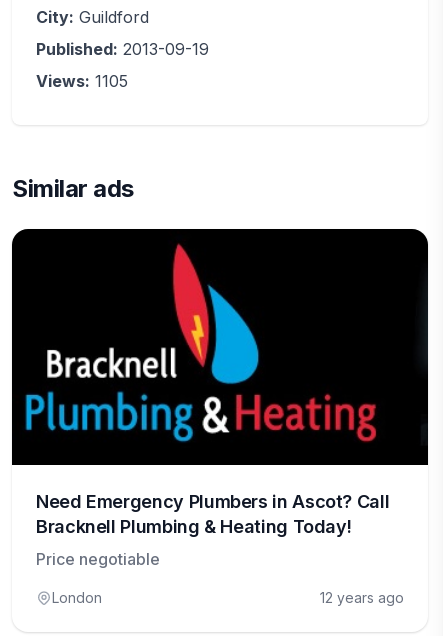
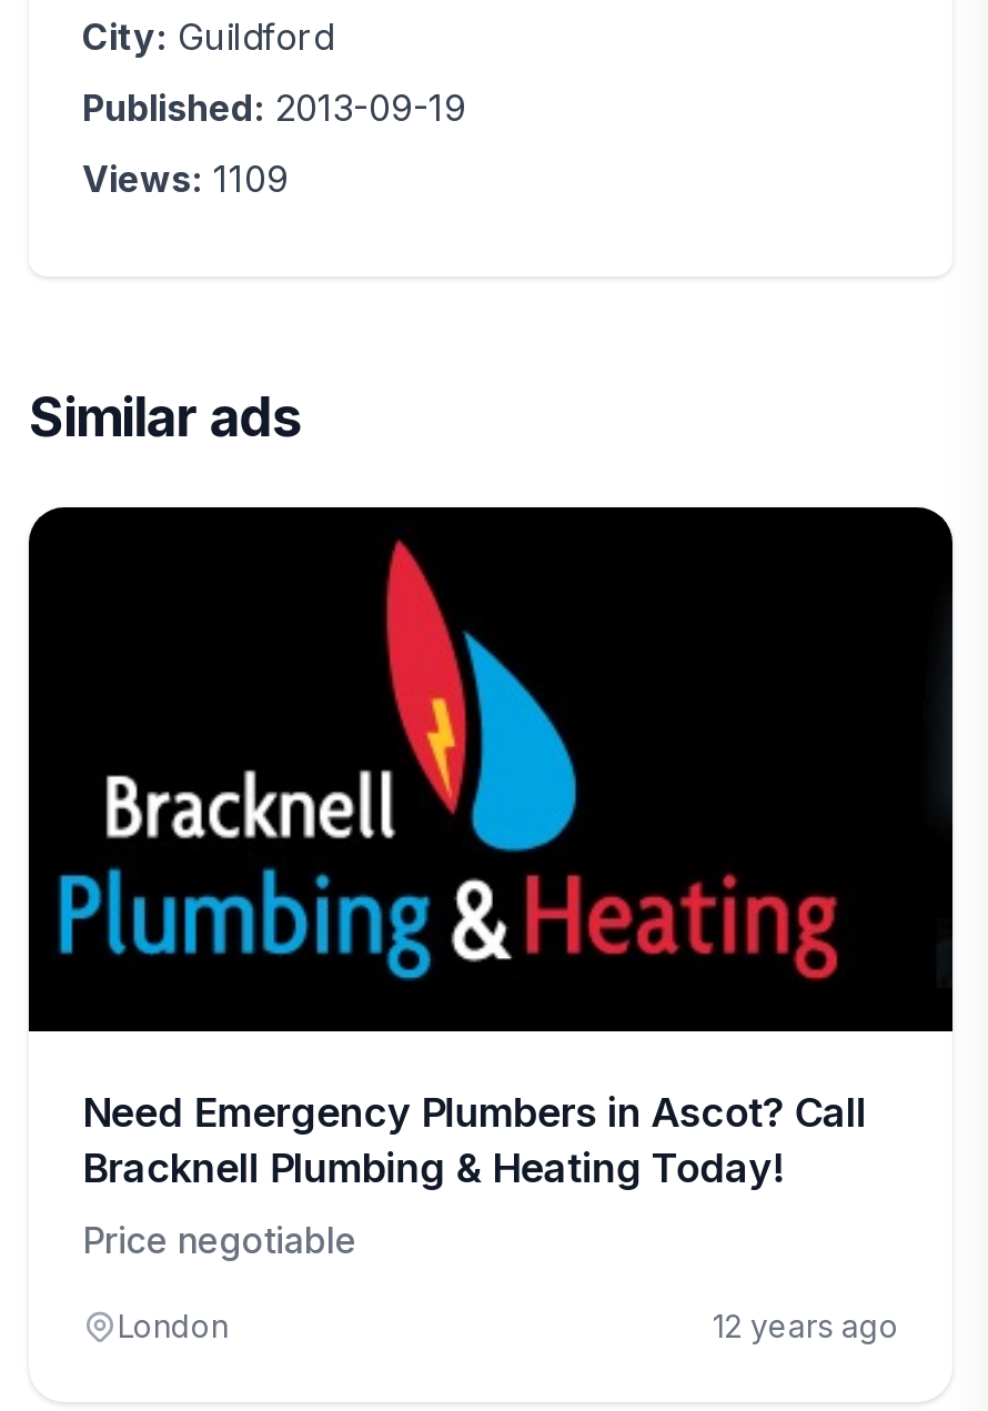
[36,71,128,91] Views: 1105 -> [82,156,289,201] Views: 1109

